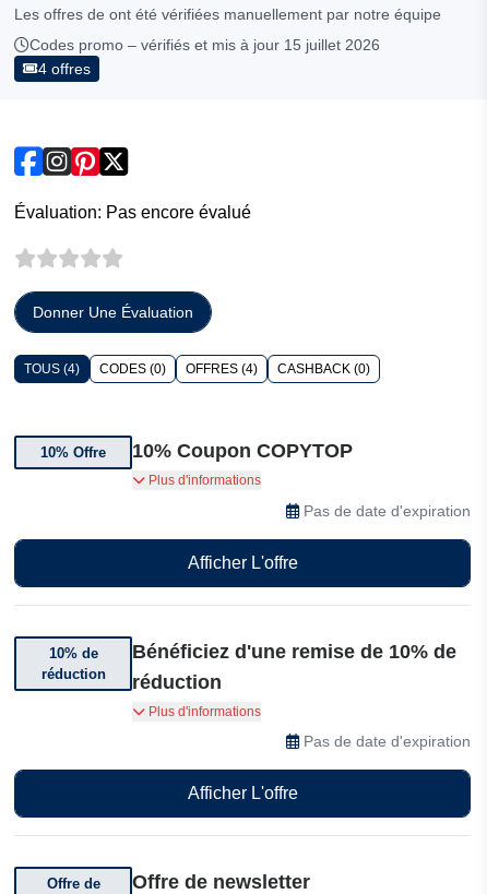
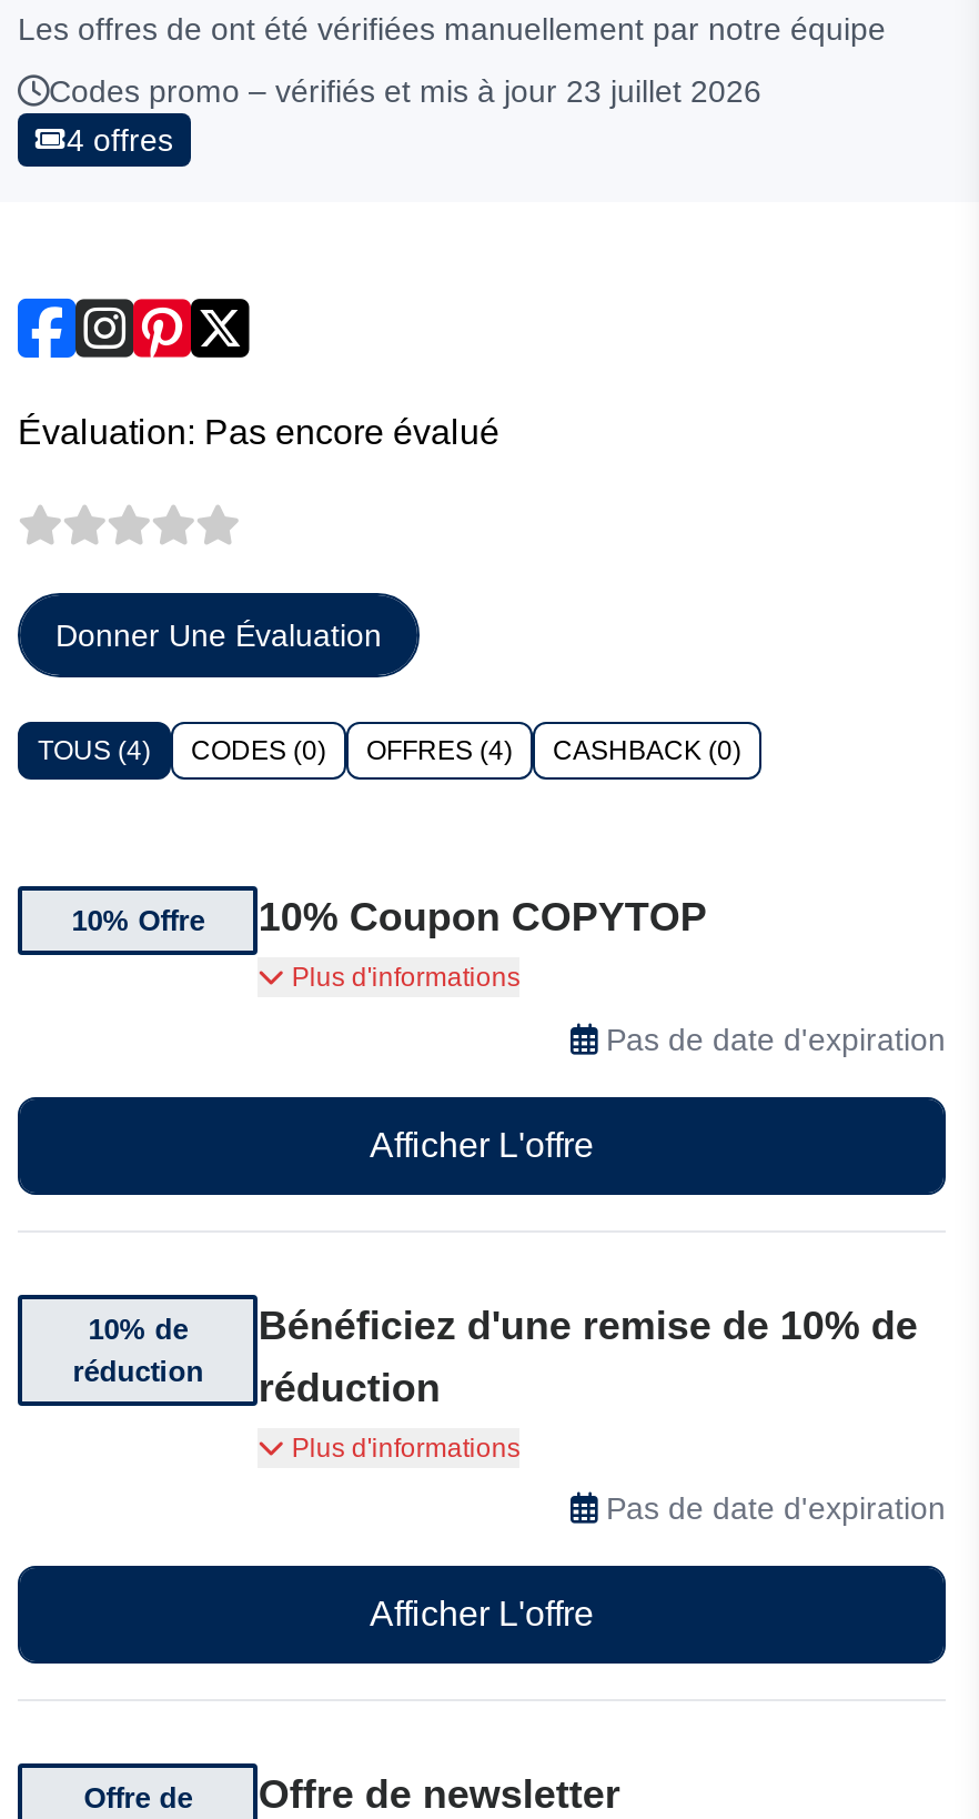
[29,36,380,54] Codes promo – vérifiés et mis à jour 15 juillet 2026 -> [49,74,761,109] Codes promo – vérifiés et mis à jour 23 juillet 2026

